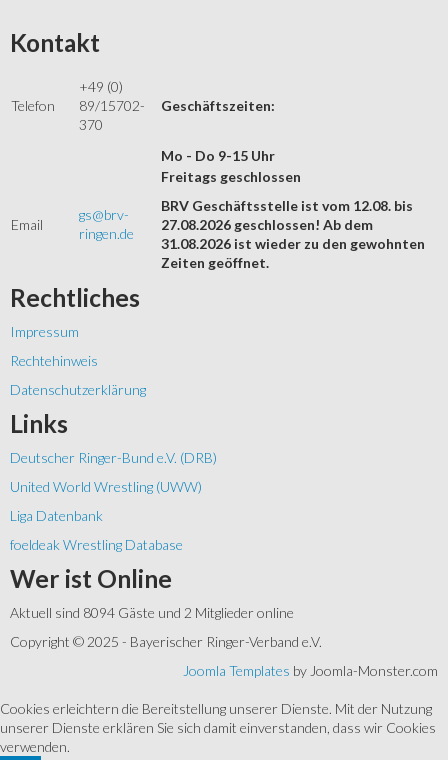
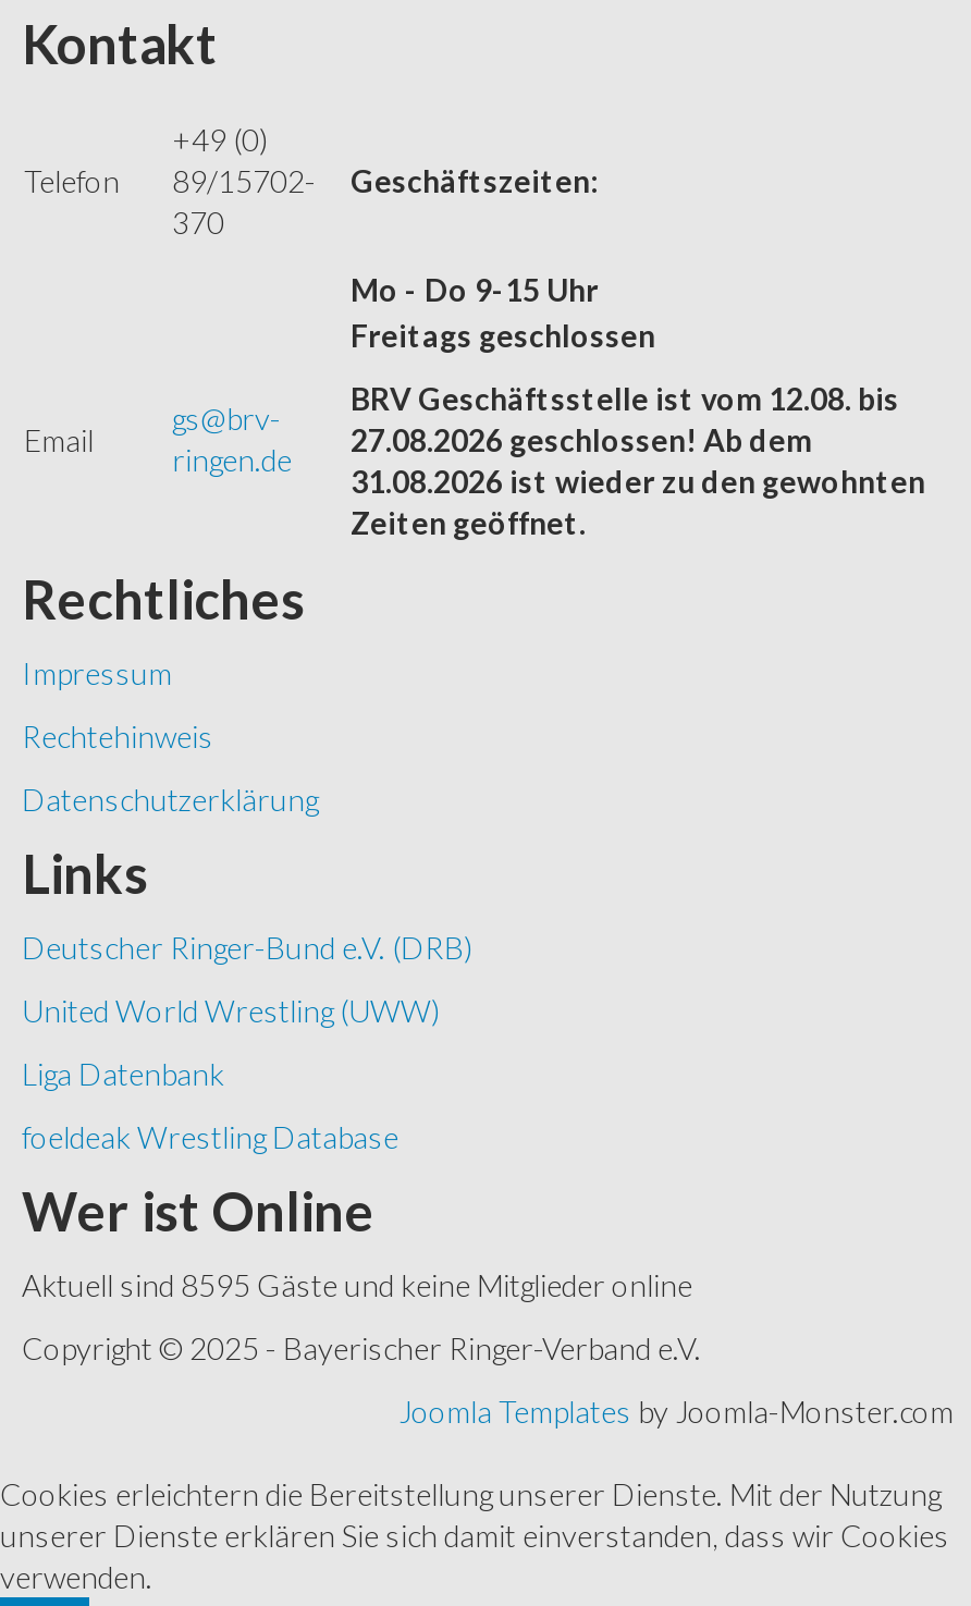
[10,604,294,621] Aktuell sind 8094 Gäste und 2 Mitglieder online -> [22,1266,692,1303] Aktuell sind 8595 Gäste und keine Mitglieder online

